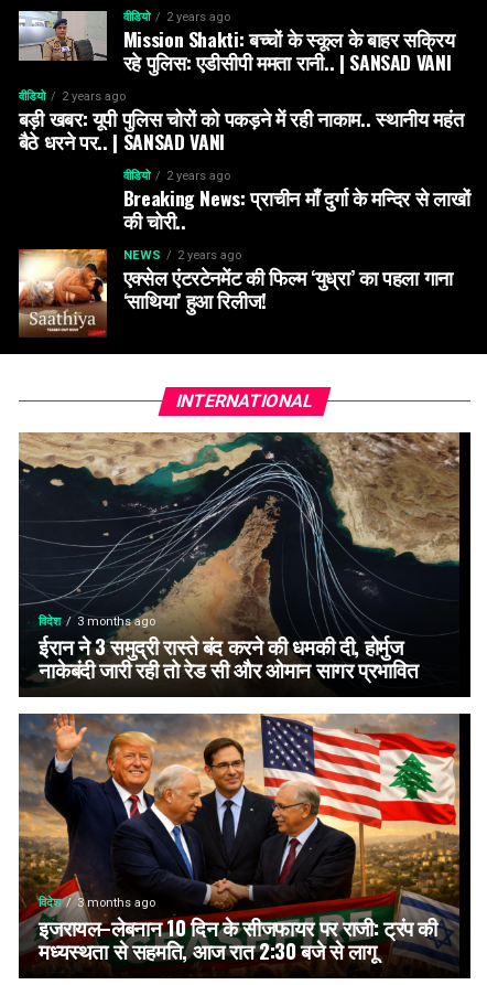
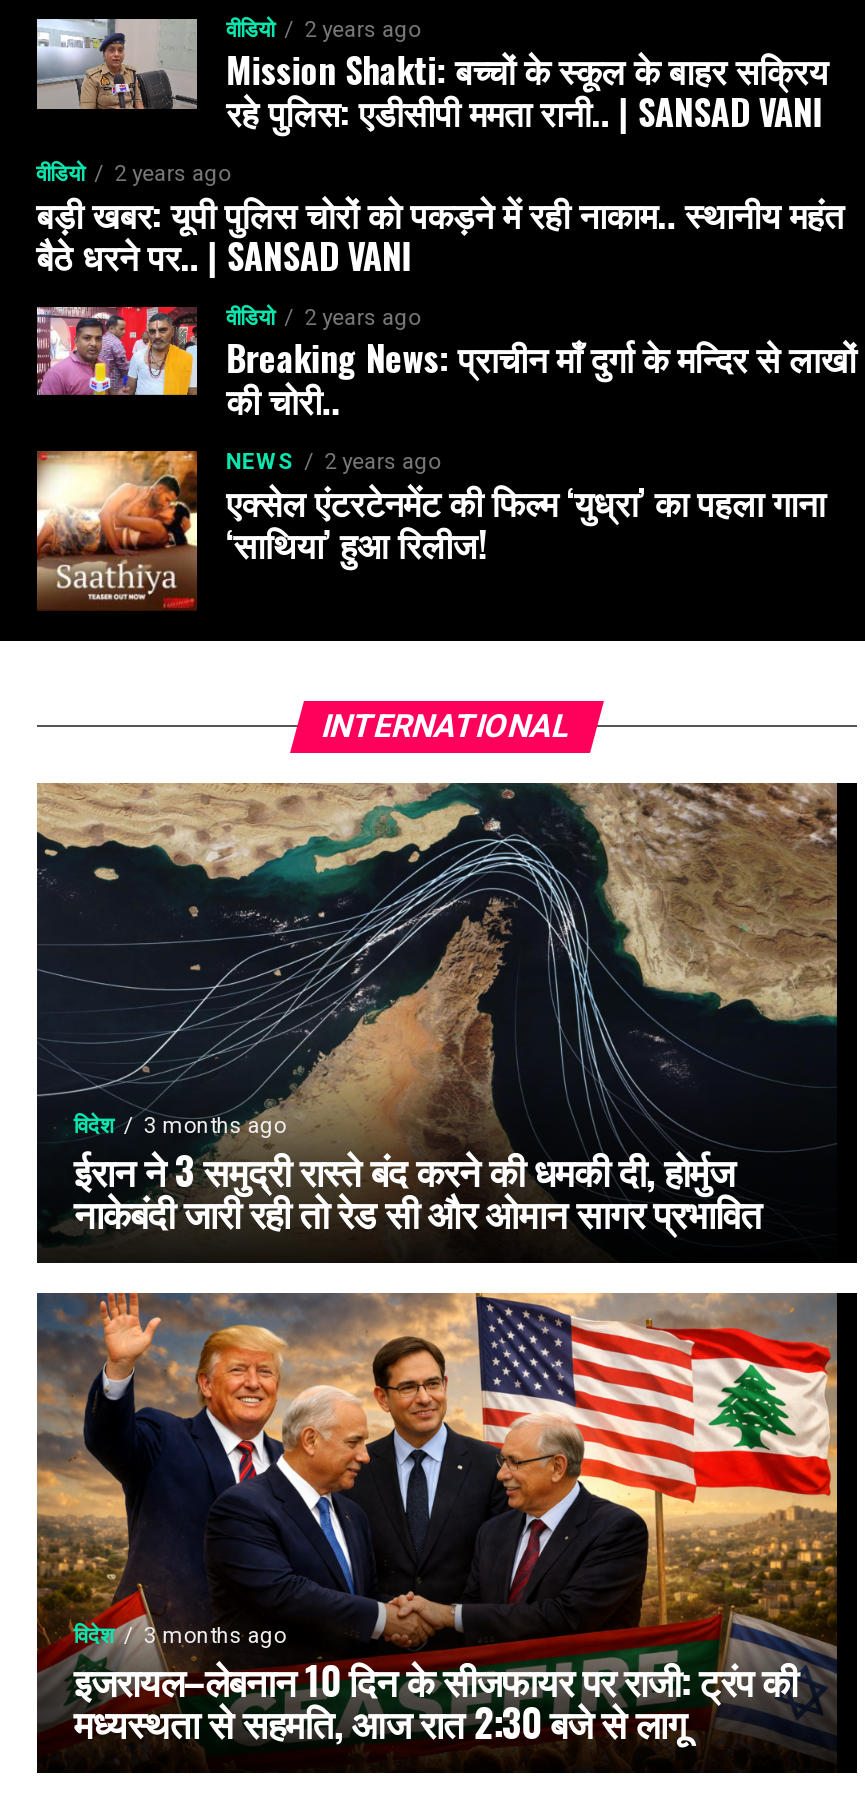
none -> [35,304,199,398] [image]

